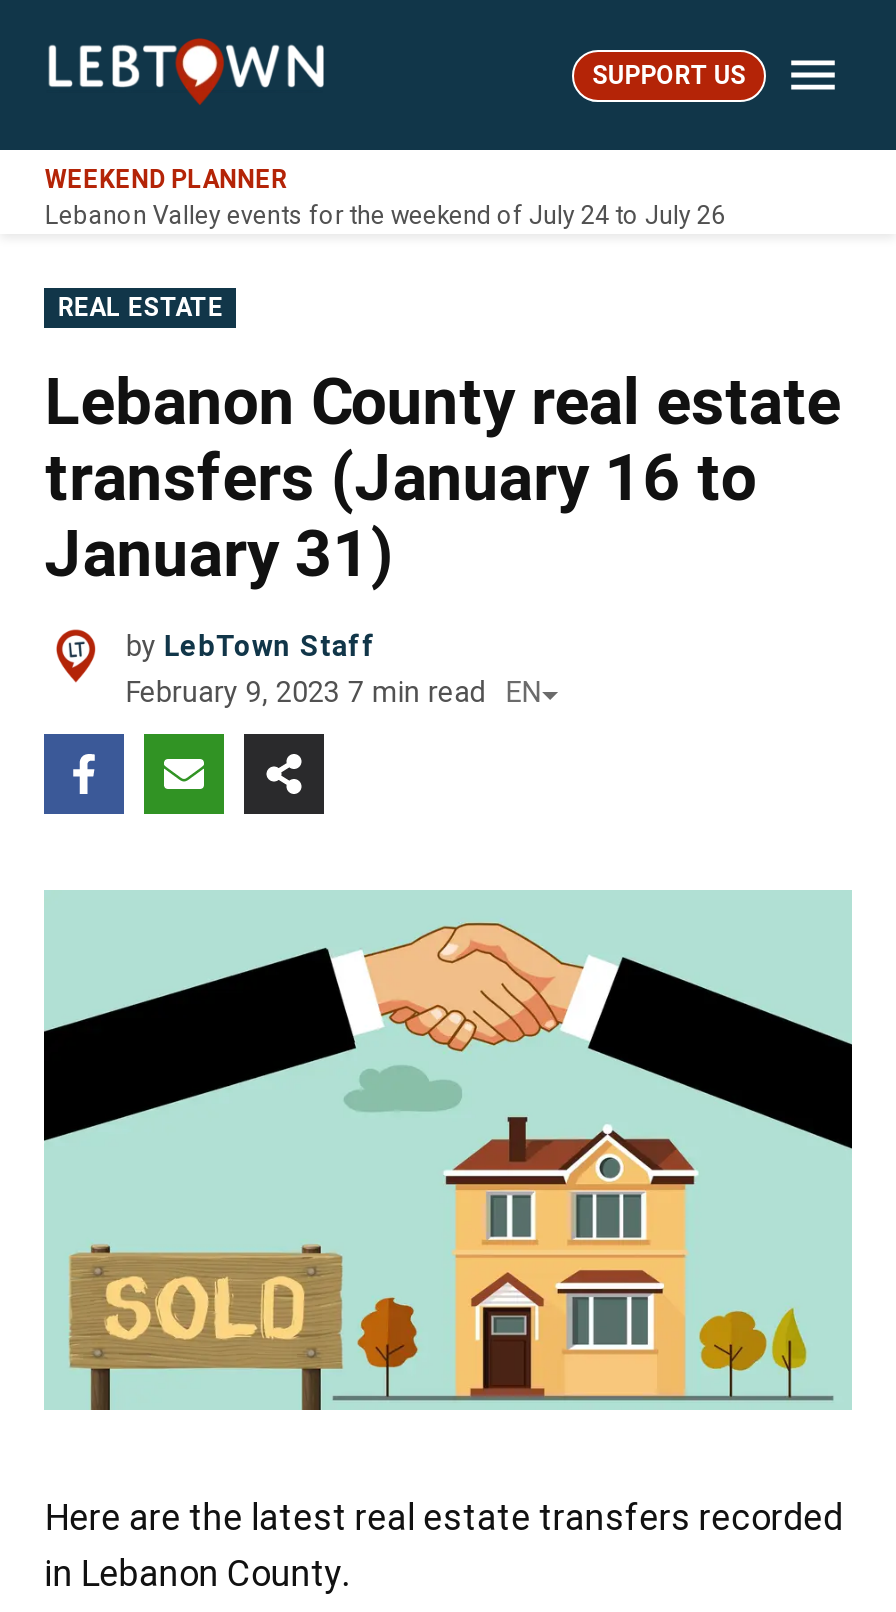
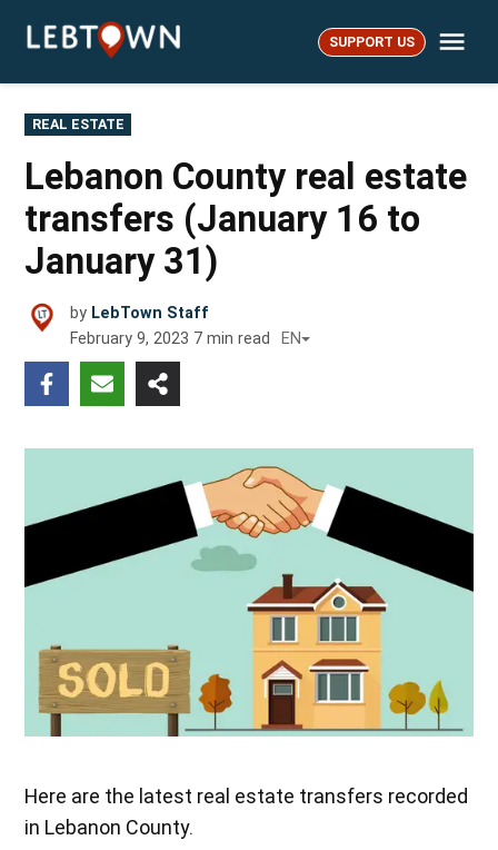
[45,163,725,231] WEEKEND PLANNER | Lebanon Valley events for the weekend of July 24 to July 26 -> none

